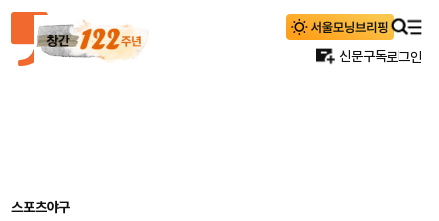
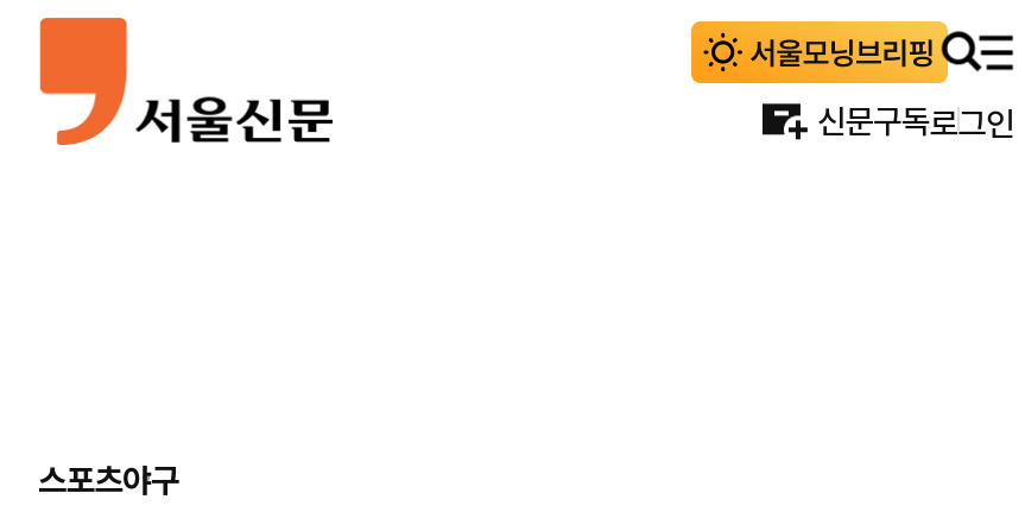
[15,11,143,65] [image] -> [45,17,349,145] [image]

